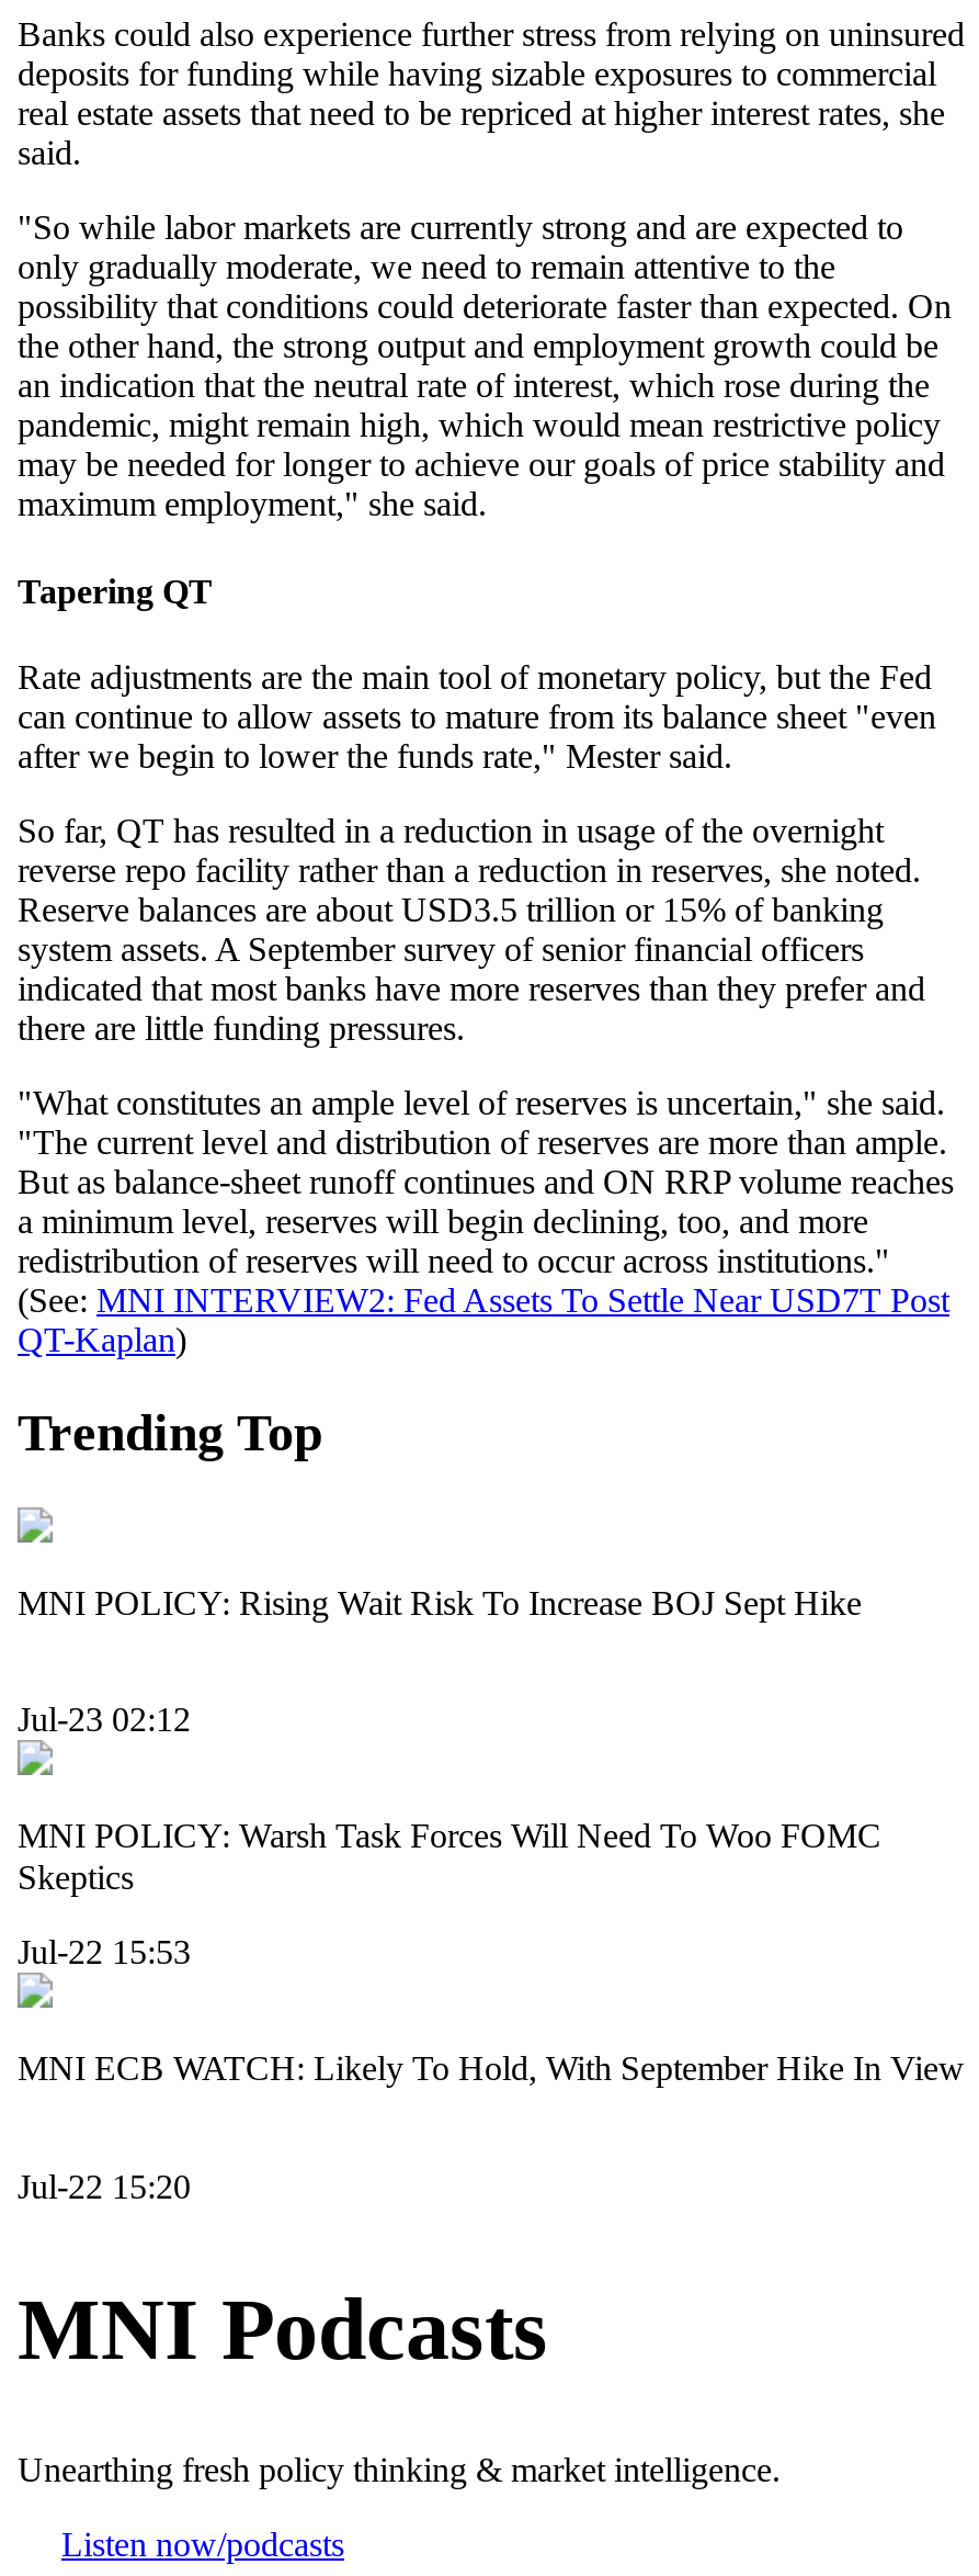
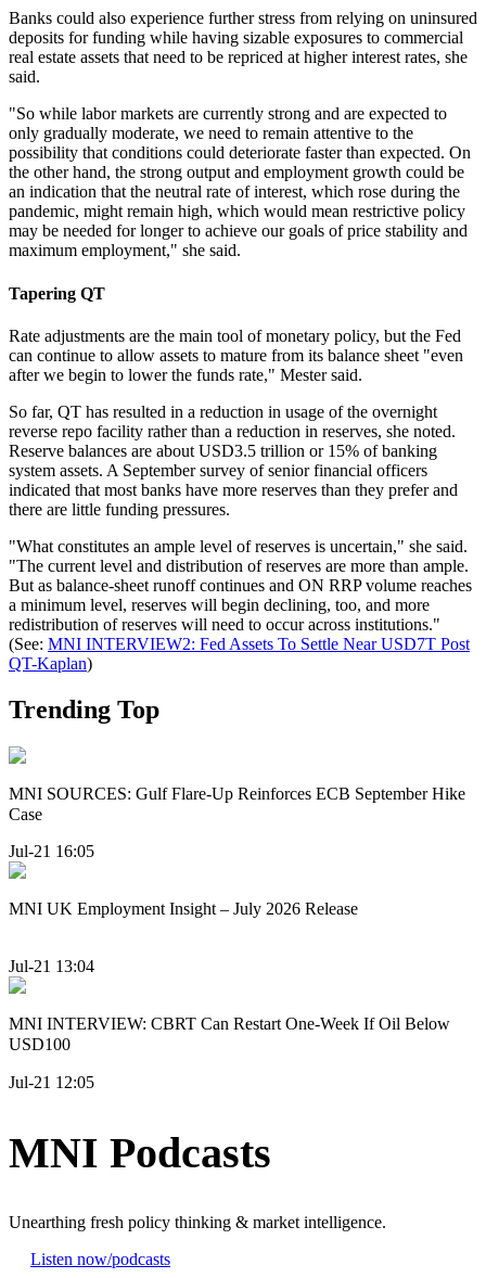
[18,1584,862,1621] MNI POLICY: Rising Wait Risk To Increase BOJ Sept Hike -> [9,784,465,823] MNI SOURCES: Gulf Flare-Up Reinforces ECB September Hike | Case
[18,1701,191,1738] Jul-23 02:12 -> [9,842,94,860] Jul-21 16:05
[18,1817,881,1896] MNI POLICY: Warsh Task Forces Will Need To Woo FOMC | Skeptics -> [9,899,358,918] MNI UK Employment Insight – July 2026 Release
[18,1934,191,1971] Jul-22 15:53 -> [9,957,94,976] Jul-21 13:04
[18,2050,965,2088] MNI ECB WATCH: Likely To Hold, With September Hike In View -> [9,1015,450,1054] MNI INTERVIEW: CBRT Can Restart One-Week If Oil Below | USD100
[18,2168,191,2205] Jul-22 15:20 -> [9,1073,94,1091] Jul-21 12:05

